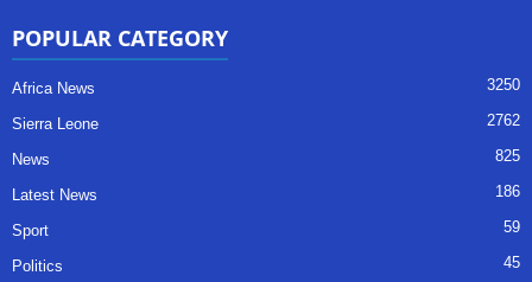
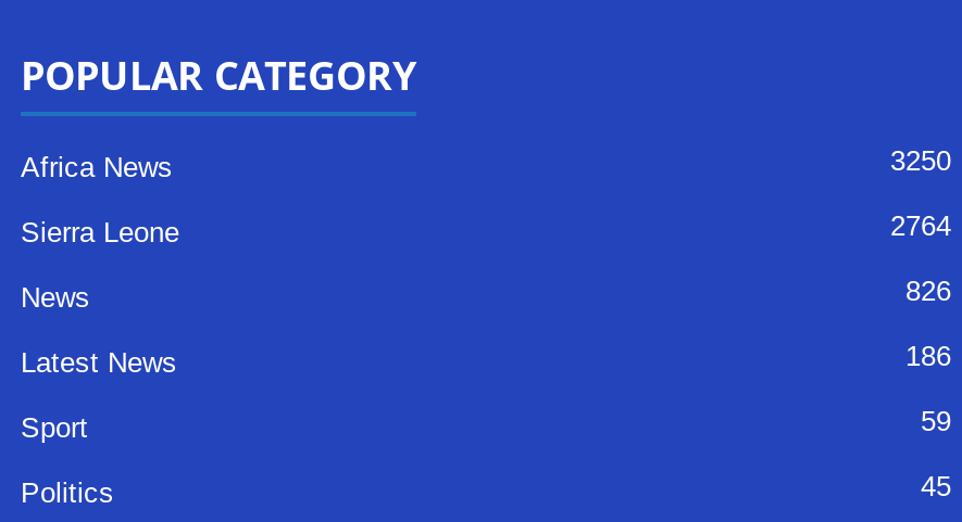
[487,111,520,129] 2762 -> [890,209,951,242] 2764
[495,147,520,164] 825 -> [905,274,951,307] 826

